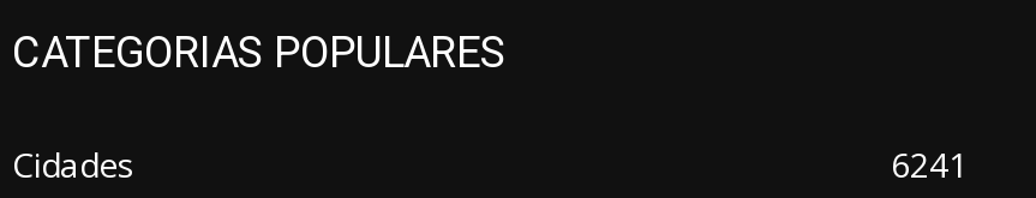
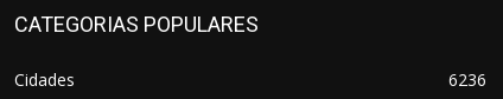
[891,142,968,188] 6241 -> [448,69,486,91] 6236

